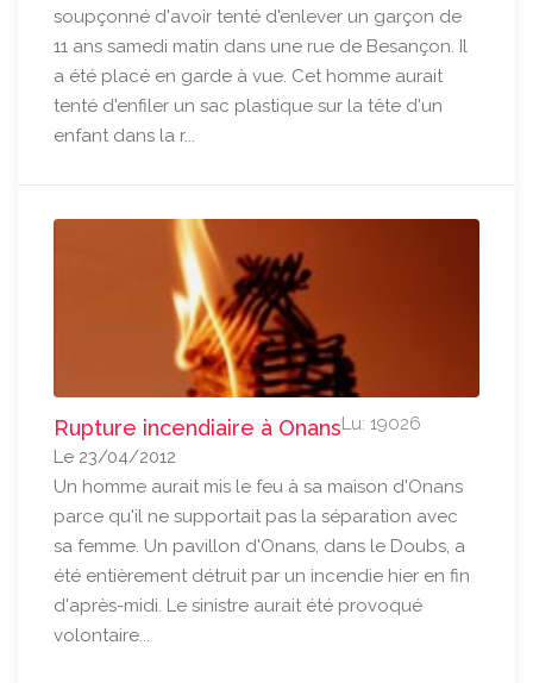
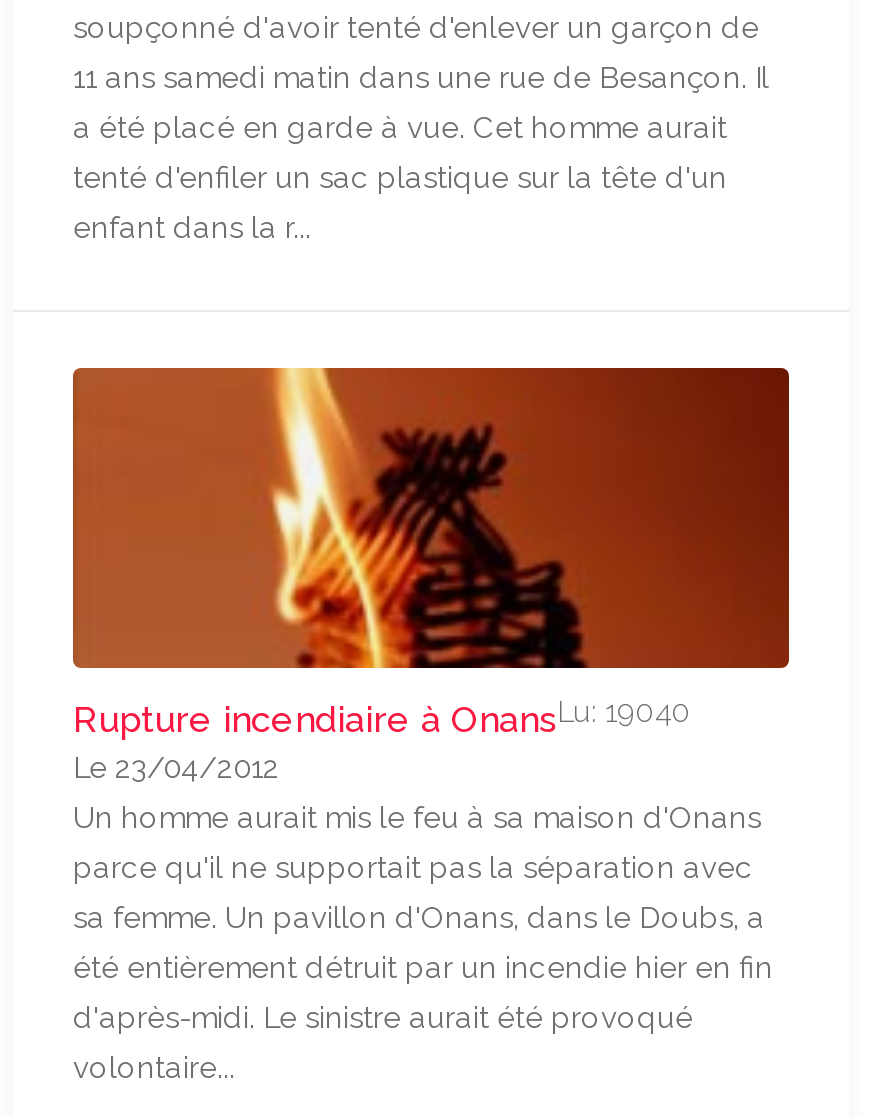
[54,413,421,440] Rupture incendiaire à OnansLu: 19026 -> [73,694,691,740] Rupture incendiaire à OnansLu: 19040

